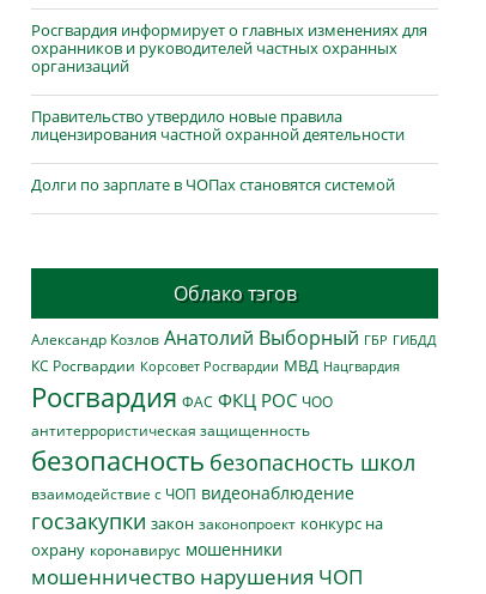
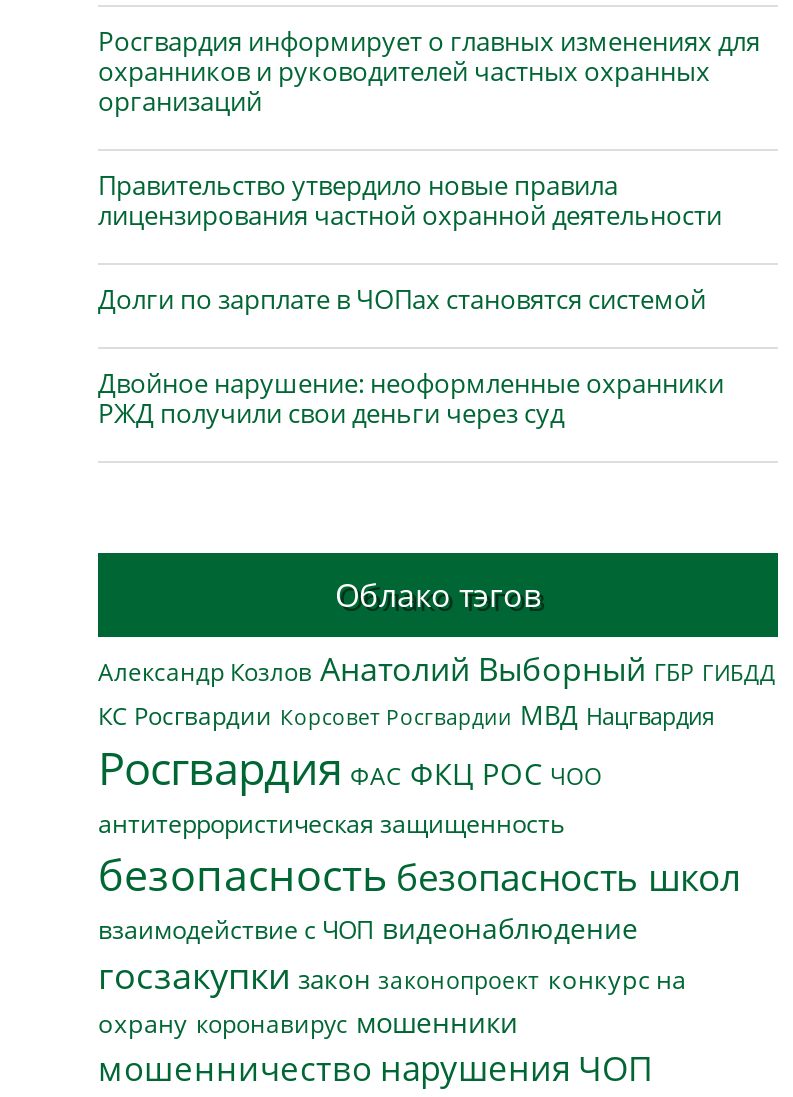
none -> [98,365,724,431] Двойное нарушение: неоформленные охранники | РЖД получили свои деньги через суд

